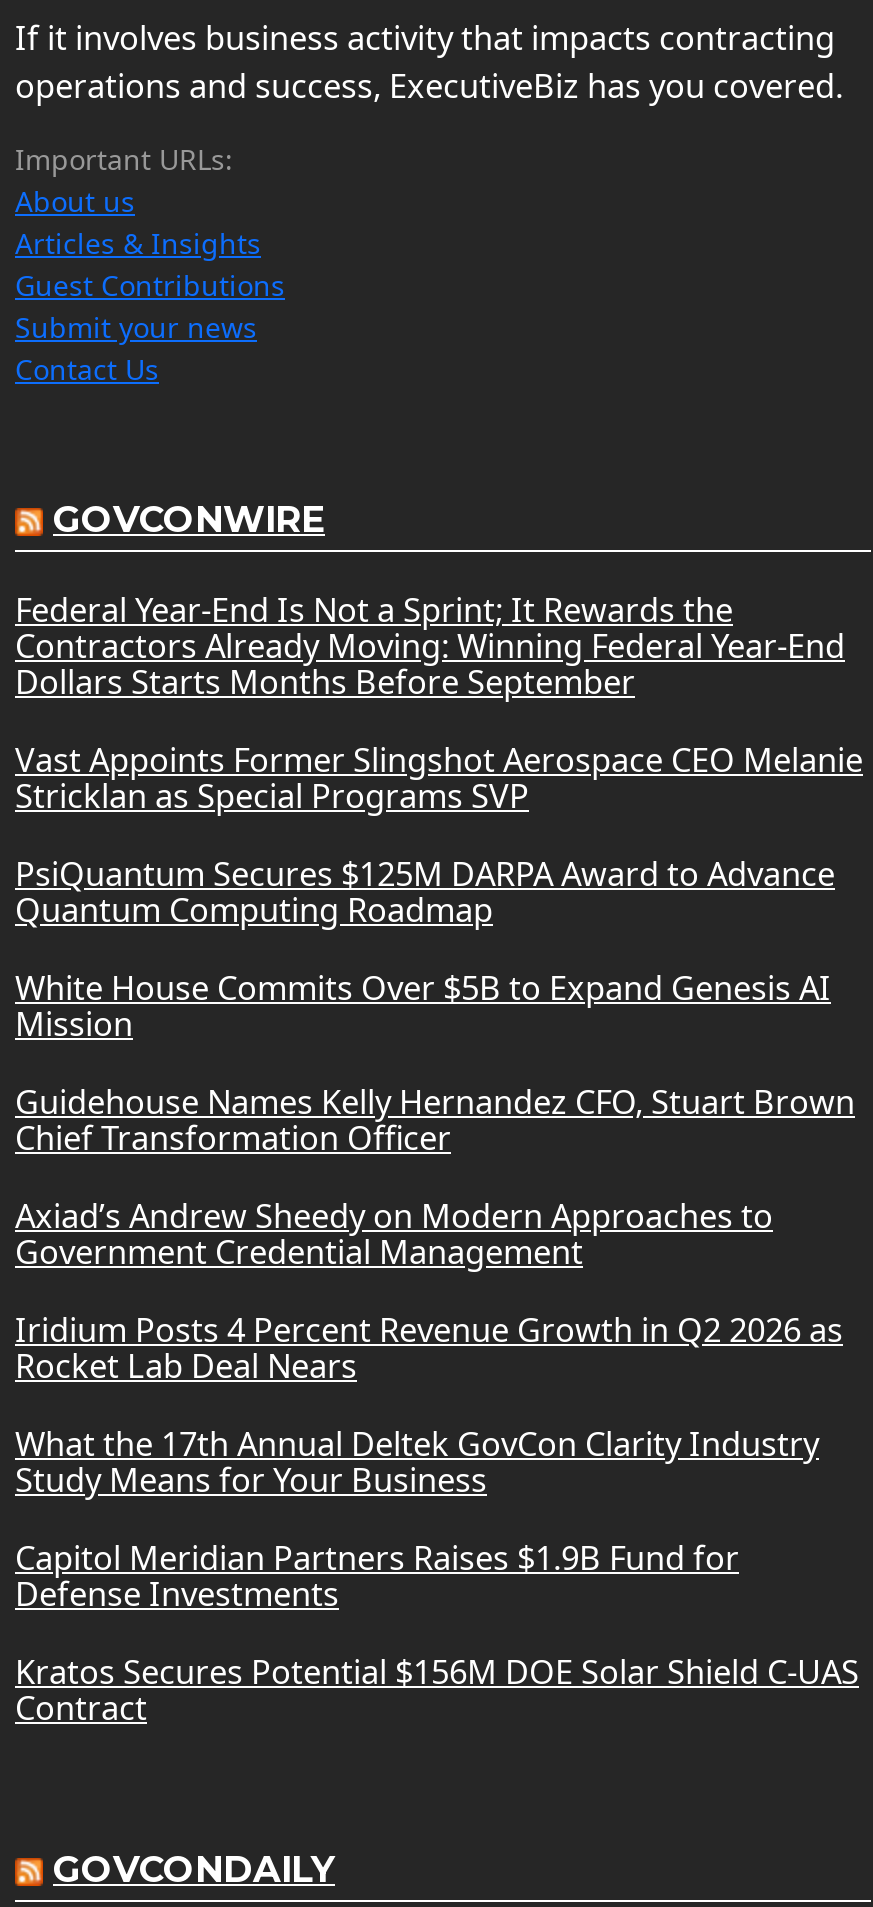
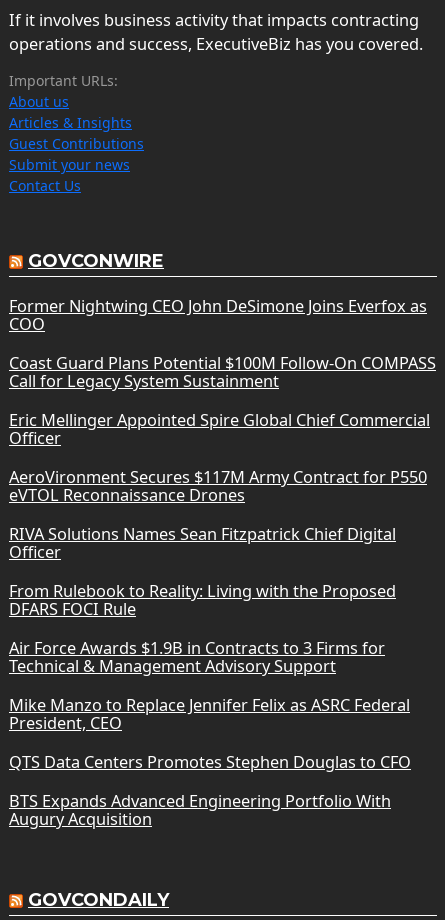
[15,588,845,704] Federal Year-End Is Not a Sprint; It Rewards the | Contractors Already Moving: Winning Federal Year-End | Dollars Starts Months Before September -> [9,295,427,335] Former Nightwing CEO John DeSimone Joins Everfox as | COO
[15,738,863,818] Vast Appoints Former Slingshot Aerospace CEO Melanie | Stricklan as Special Programs SVP -> [9,352,436,392] Coast Guard Plans Potential $100M Follow-On COMPASS | Call for Legacy System Sustainment
[15,852,835,932] PsiQuantum Secures $125M DARPA Award to Advance | Quantum Computing Roadmap -> [9,409,430,449] Eric Mellinger Appointed Spire Global Chief Commercial | Officer
[15,966,831,1046] White House Commits Over $5B to Expand Genesis AI | Mission -> [9,466,427,506] AeroVironment Secures $117M Army Contract for P550 | eVTOL Reconnaissance Drones
[15,1080,855,1160] Guidehouse Names Kelly Hernandez CFO, Stuart Brown | Chief Transformation Officer -> [9,523,396,563] RIVA Solutions Names Sean Fitzpatrick Chief Digital | Officer
[15,1194,773,1274] Axiad’s Andrew Sheedy on Modern Approaches to | Government Credential Management -> [9,580,396,620] From Rulebook to Reality: Living with the Proposed | DFARS FOCI Rule
[15,1308,843,1388] Iridium Posts 4 Percent Revenue Growth in Q2 2026 as | Rocket Lab Deal Nears -> [9,637,385,677] Air Force Awards $1.9B in Contracts to 3 Firms for | Technical & Management Advisory Support
[15,1422,819,1502] What the 17th Annual Deltek GovCon Clarity Industry | Study Means for Your Business -> [9,694,410,734] Mike Manzo to Replace Jennifer Felix as ASRC Federal | President, CEO
[15,1536,739,1616] Capitol Meridian Partners Raises $1.9B Fund for | Defense Investments -> [9,751,411,773] QTS Data Centers Promotes Stephen Douglas to CFO
[15,1650,859,1730] Kratos Secures Potential $156M DOE Solar Shield C-UAS | Contract -> [9,790,391,830] BTS Expands Advanced Engineering Portfolio With | Augury Acquisition

